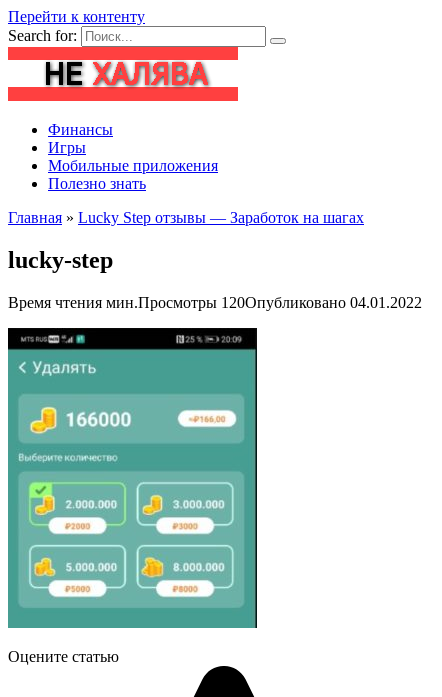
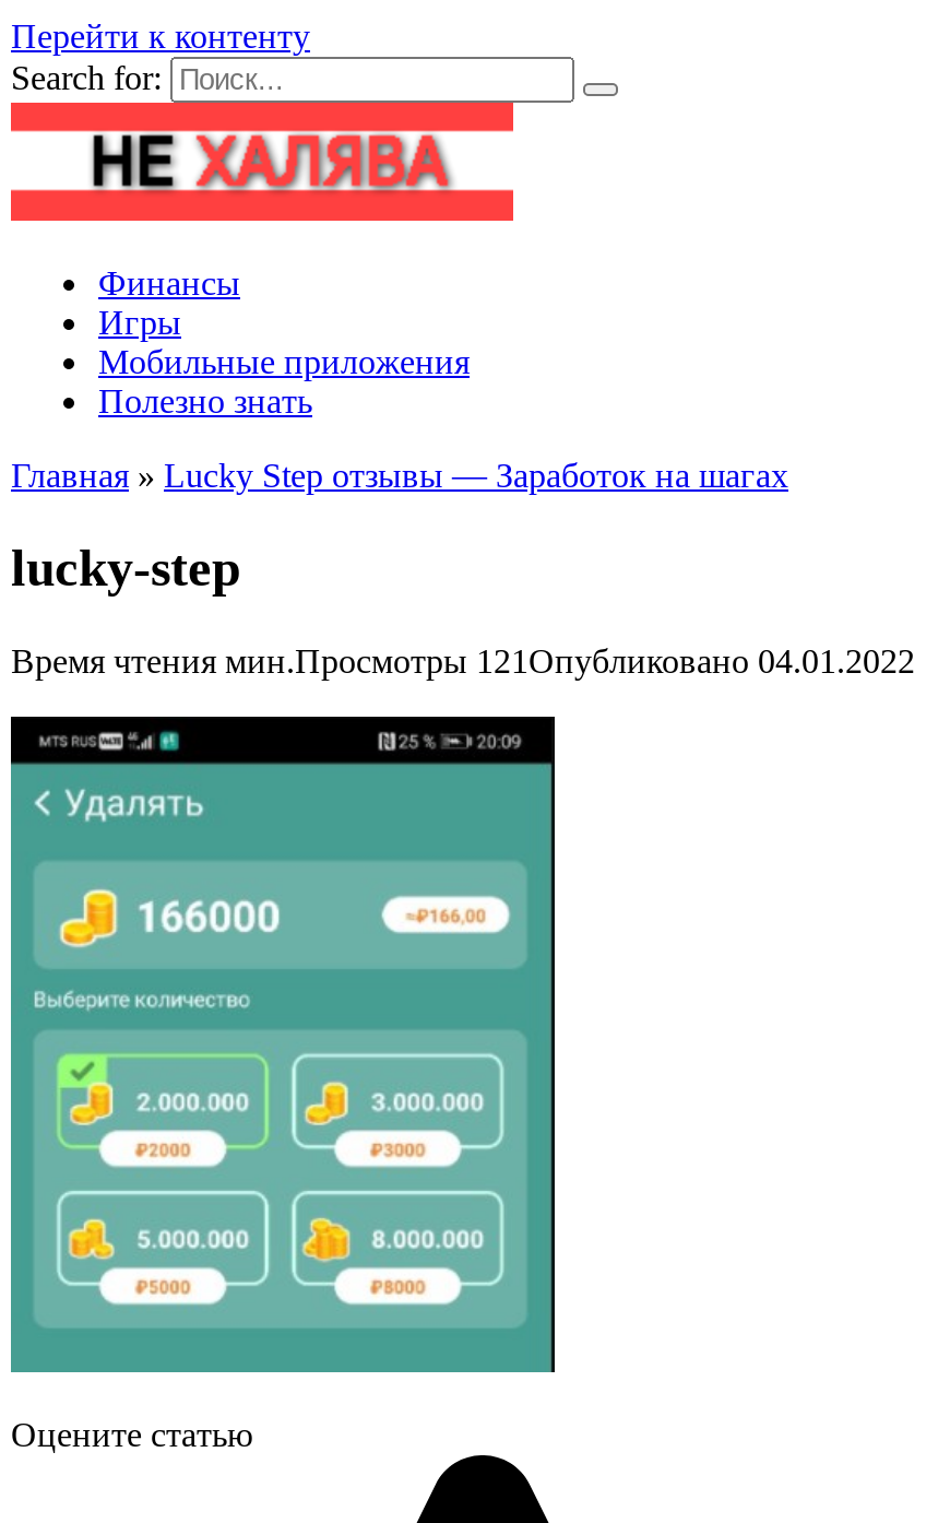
[8,294,422,311] Время чтения мин.Просмотры 120 Опубликовано 04.01.2022 -> [11,642,915,679] Время чтения мин.Просмотры 121 Опубликовано 04.01.2022

